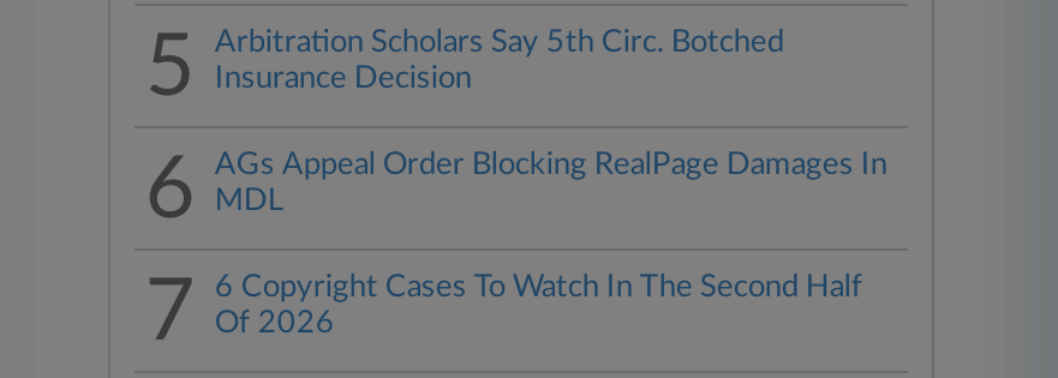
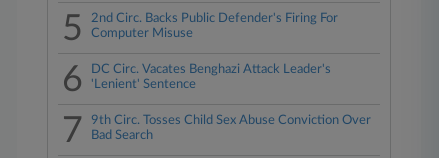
[215,28,784,95] Arbitration Scholars Say 5th Circ. Botched | Insurance Decision -> [91,12,338,40] 2nd Circ. Backs Public Defender's Firing For | Computer Misuse
[215,150,887,217] AGs Appeal Order Blocking RealPage Damages In | MDL -> [91,63,331,91] DC Circ. Vacates Benghazi Attack Leader's | 'Lenient' Sentence
[215,272,863,340] 6 Copyright Cases To Watch In The Second Half | Of 2026 -> [91,114,371,142] 9th Circ. Tosses Child Sex Abuse Conviction Over | Bad Search

